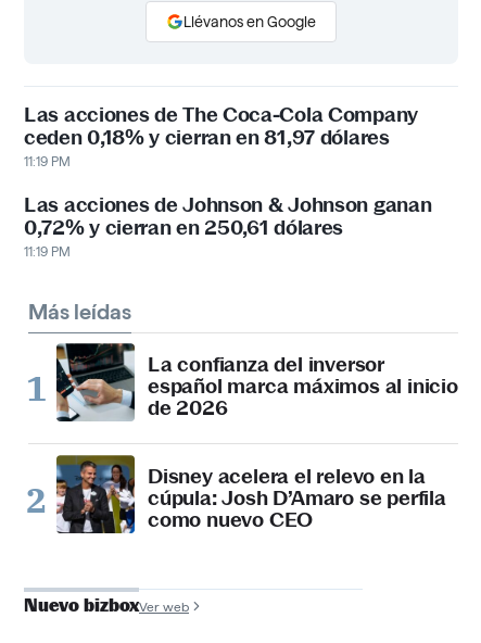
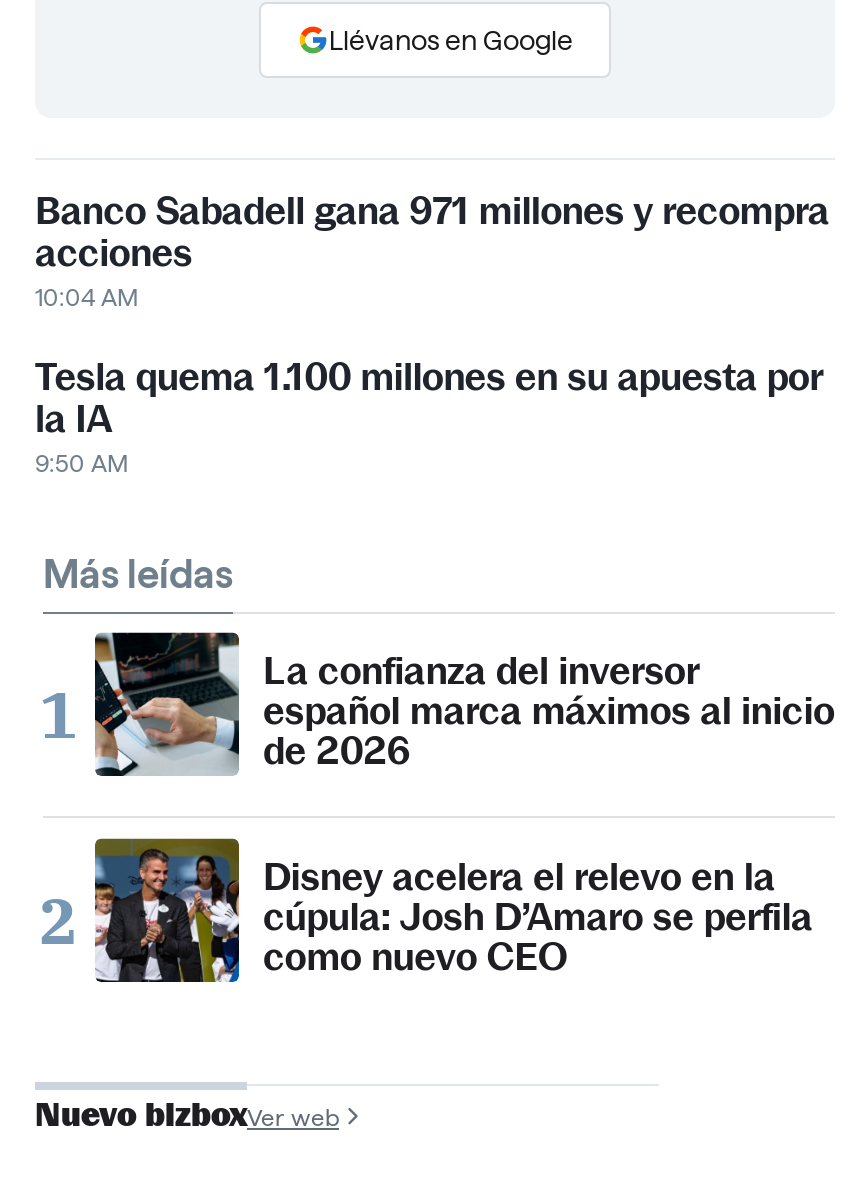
[24,102,418,169] Las acciones de The Coca-Cola Company | ceden 0,18% y cierran en 81,97 dólares | 11:19 PM -> [35,188,829,310] Banco Sabadell gana 971 millones y recompra | acciones | 10:04 AM
[24,192,431,259] Las acciones de Johnson & Johnson ganan | 0,72% y cierran en 250,61 dólares | 11:19 PM -> [35,354,823,476] Tesla quema 1.100 millones en su apuesta por | la IA | 9:50 AM

